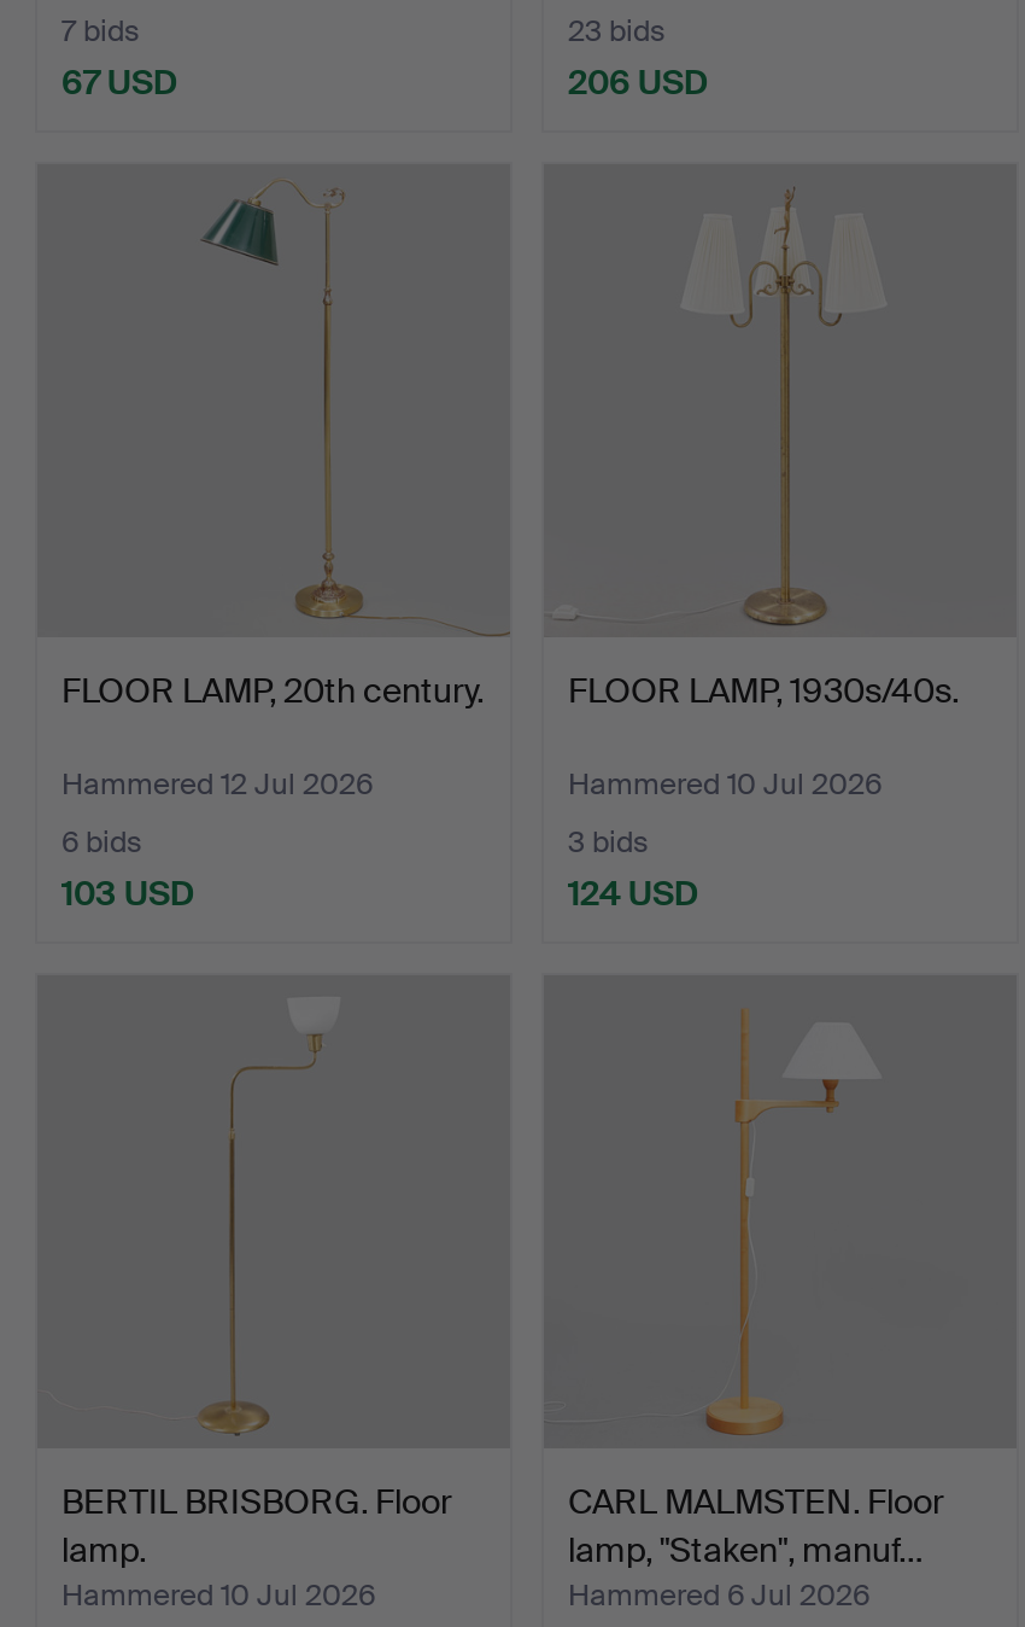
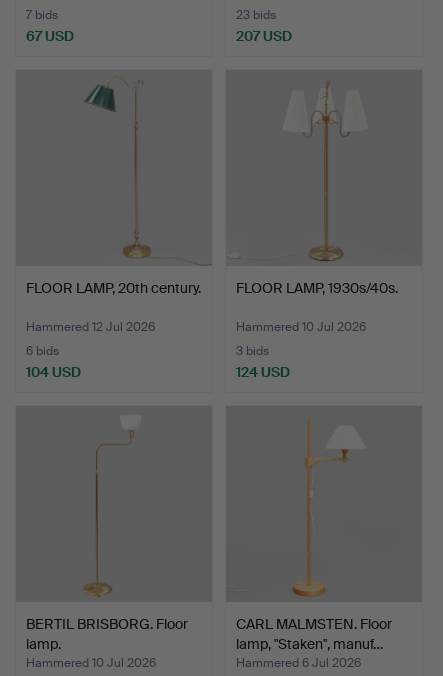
[568,60,708,103] 206 USD -> [236,27,292,45] 207 USD
[61,871,194,914] 103 USD -> [26,363,81,381] 104 USD

